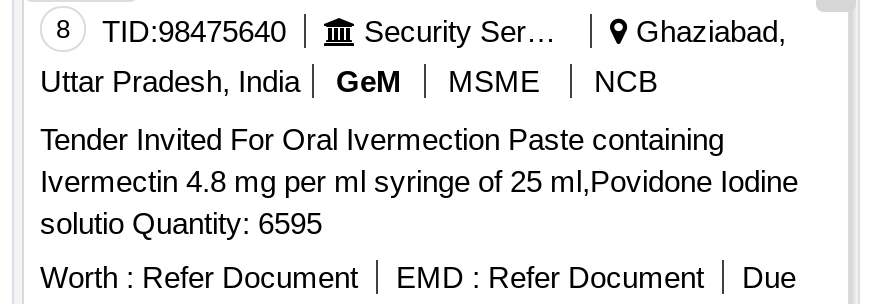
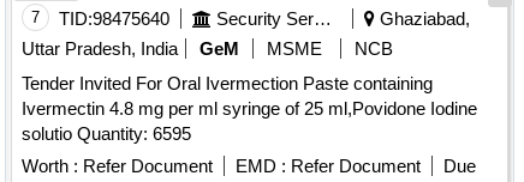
[56,14,286,48] 8 TID:98475640 -> [31,9,169,29] 7 TID:98475640

